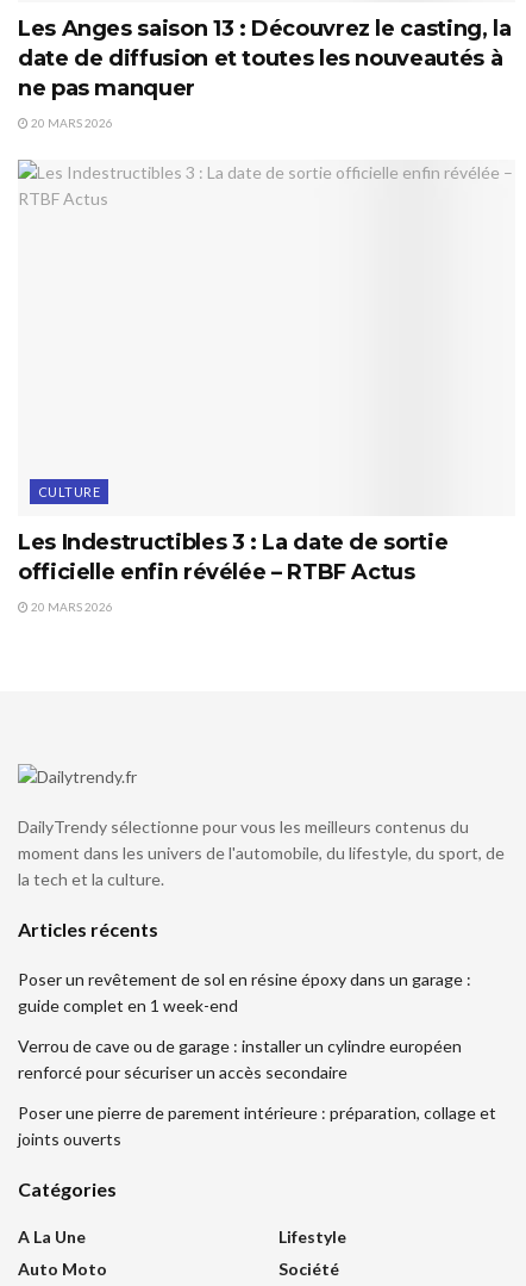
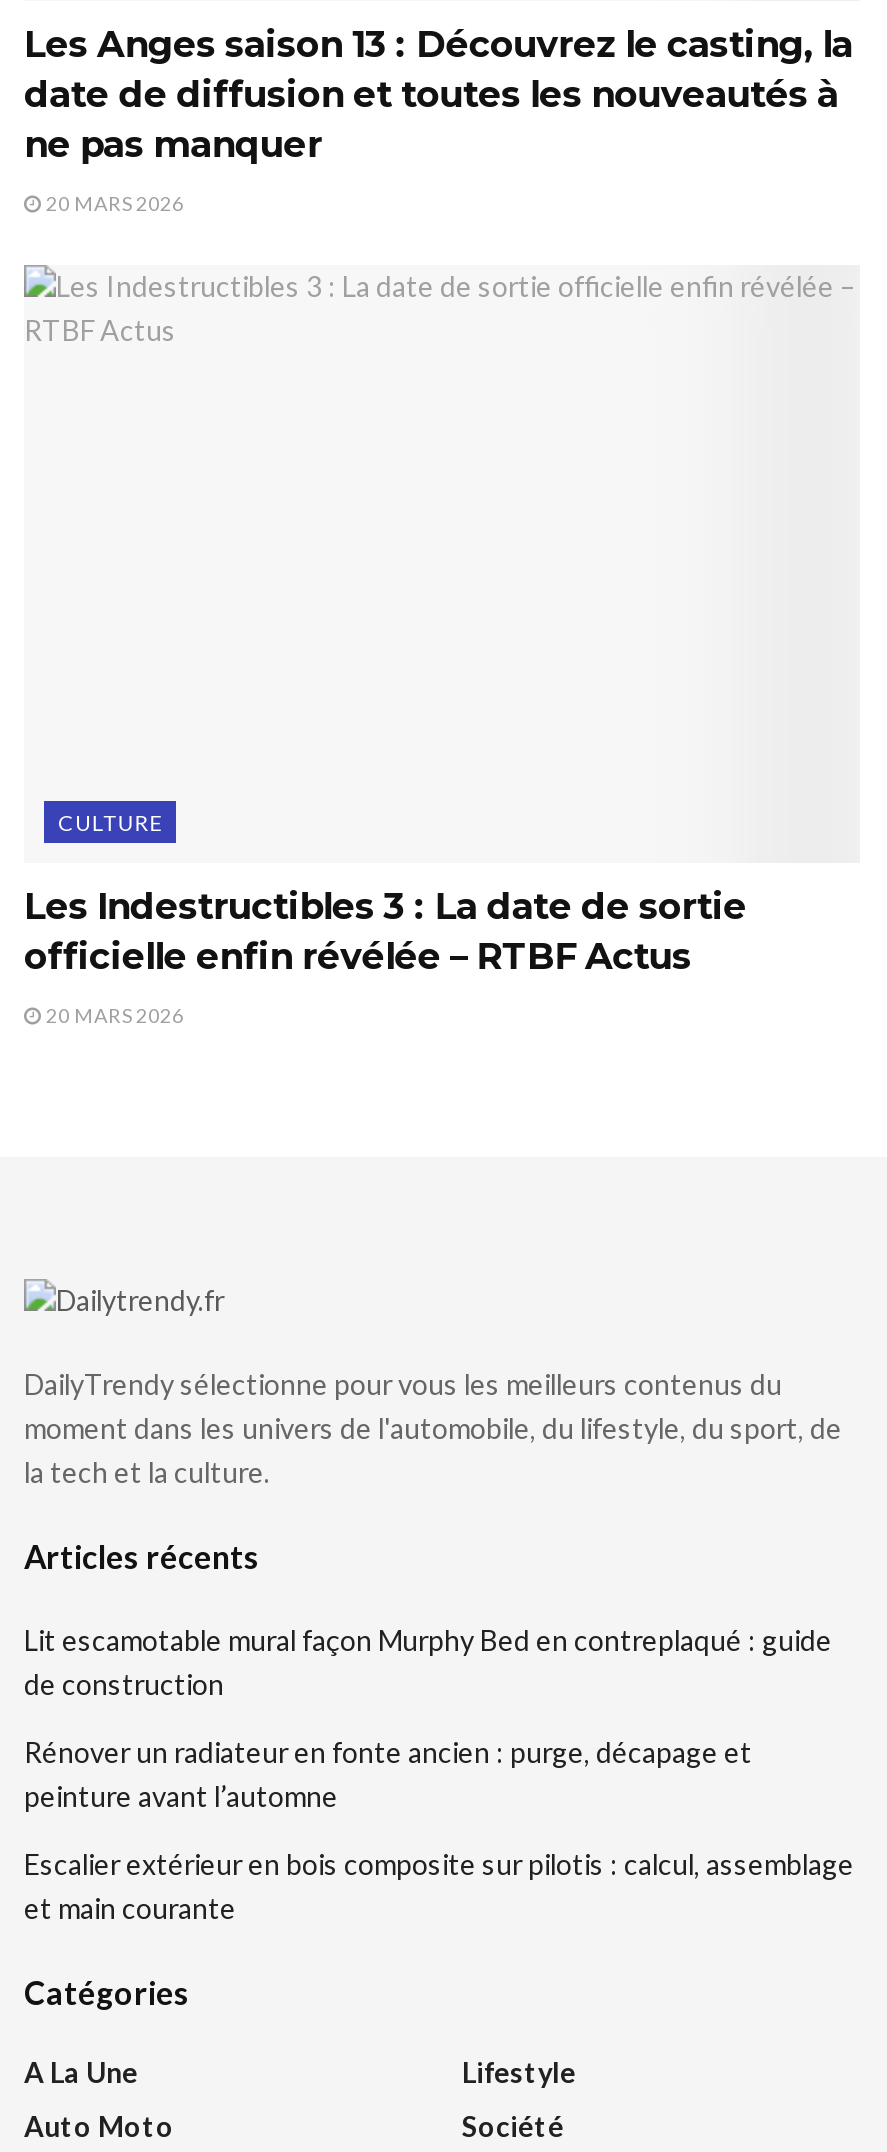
[18,969,471,1016] Poser un revêtement de sol en résine époxy dans un garage : | guide complet en 1 week-end -> [24,1623,832,1701] Lit escamotable mural façon Murphy Bed en contreplaqué : guide | de construction
[18,1036,462,1082] Verrou de cave ou de garage : installer un cylindre européen | renforcé pour sécuriser un accès secondaire -> [24,1735,752,1813] Rénover un radiateur en fonte ancien : purge, décapage et | peinture avant l’automne
[18,1103,496,1149] Poser une pierre de parement intérieure : préparation, collage et | joints ouverts -> [24,1847,854,1925] Escalier extérieur en bois composite sur pilotis : calcul, assemblage | et main courante

